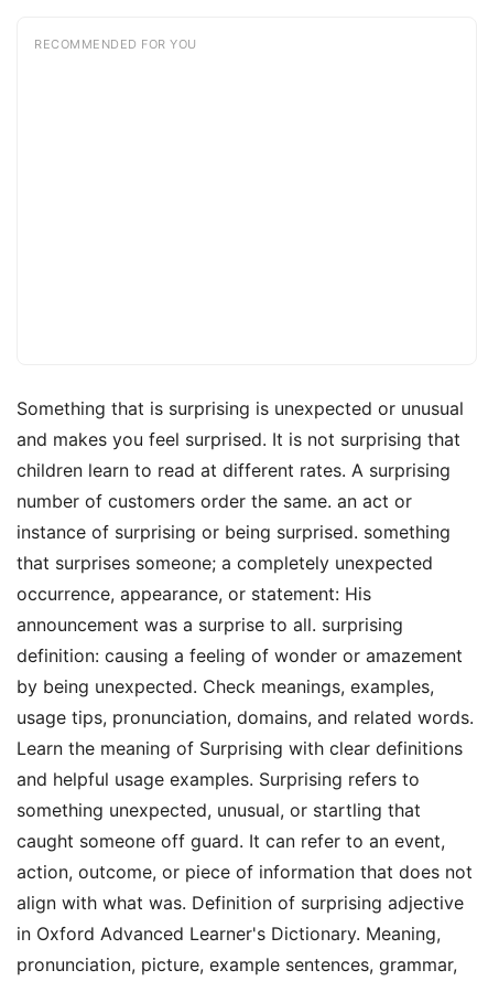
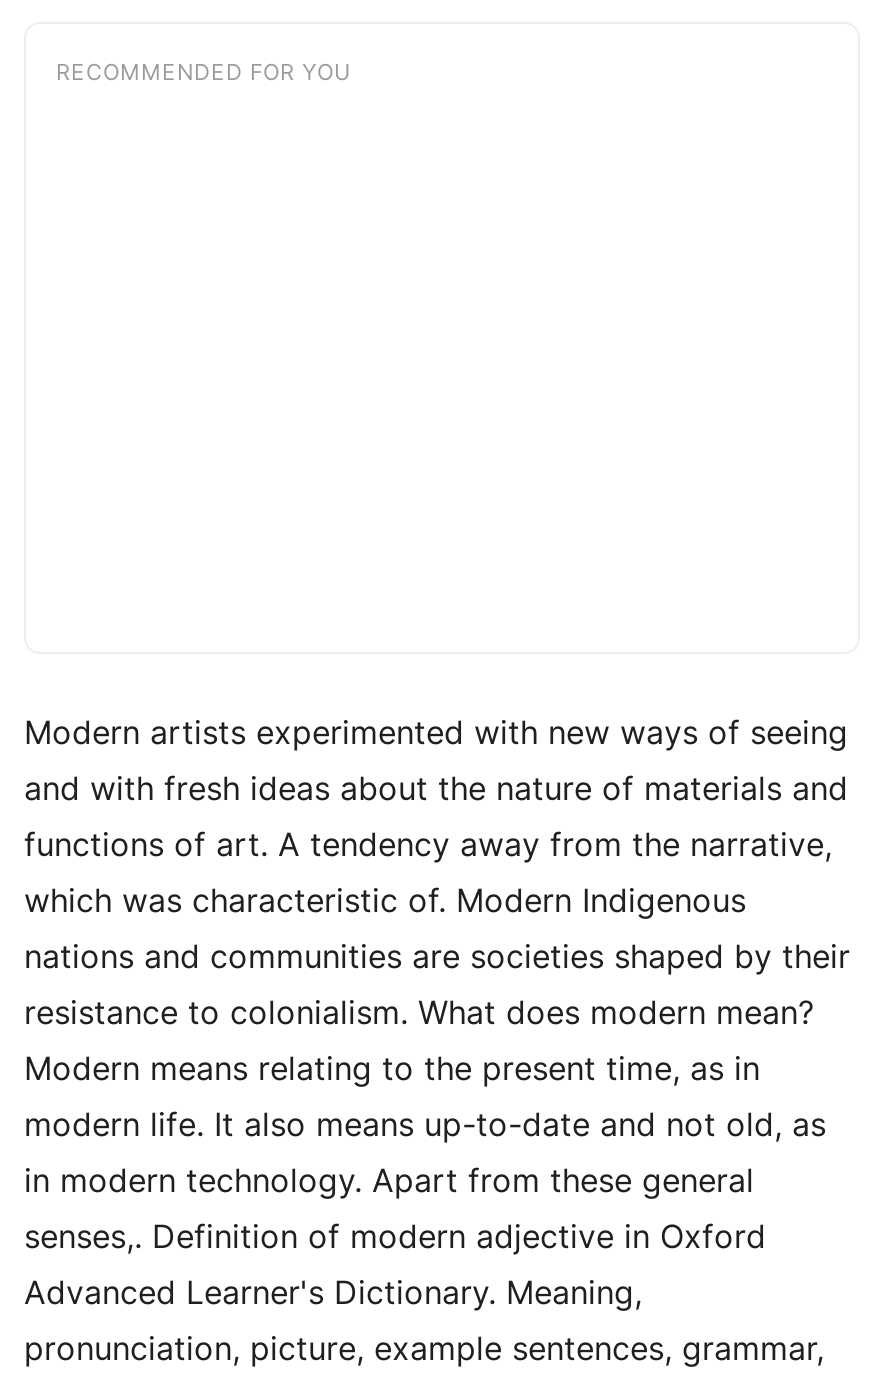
[17,397,474,945] Something that is surprising is unexpected or unusual | and makes you feel surprised. It is not surprising that | children learn to read at different rates. A surprising | number of customers order the same. an act or | instance of surprising or being surprised. something | that surprises someone; a completely unexpected | occurrence, appearance, or statement: His | announcement was a surprise to all. surprising | definition: causing a feeling of wonder or amazement | by being unexpected. Check meanings, examples, | usage tips, pronunciation, domains, and related words. | Learn the meaning of Surprising with clear definitions | and helpful usage examples. Surprising refers to | something unexpected, unusual, or startling that | caught someone off guard. It can refer to an event, | action, outcome, or piece of information that does not | align with what was. Definition of surprising adjective | in Oxford Advanced Learner's Dictionary. Meaning, -> [24,712,850,1312] Modern artists experimented with new ways of seeing | and with fresh ideas about the nature of materials and | functions of art. A tendency away from the narrative, | which was characteristic of. Modern Indigenous | nations and communities are societies shaped by their | resistance to colonialism. What does modern mean? | Modern means relating to the present time, as in | modern life. It also means up-to-date and not old, as | in modern technology. Apart from these general | senses,. Definition of modern adjective in Oxford | Advanced Learner's Dictionary. Meaning,

